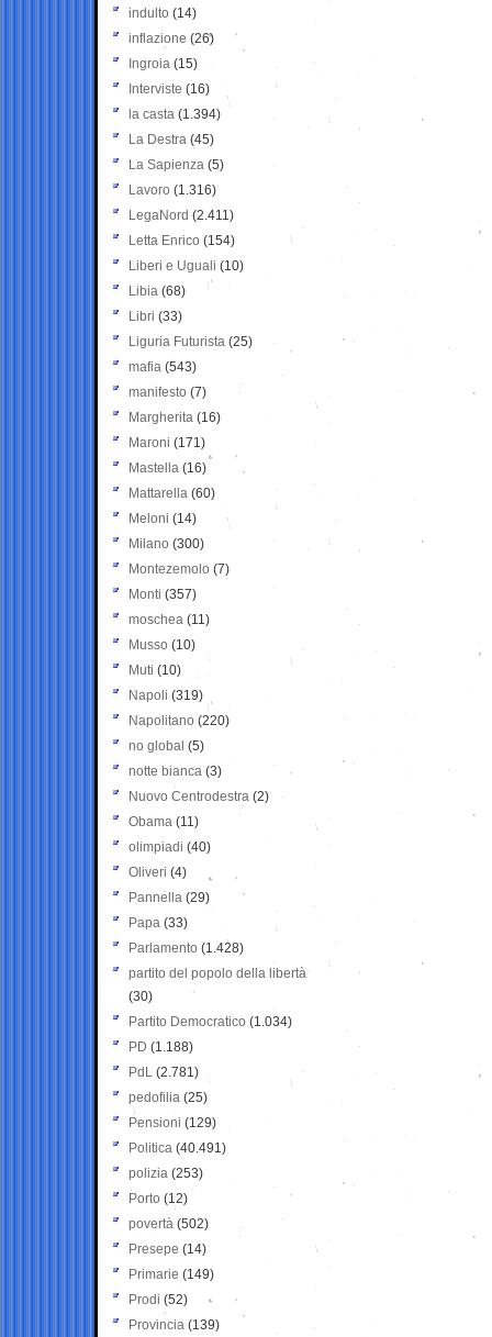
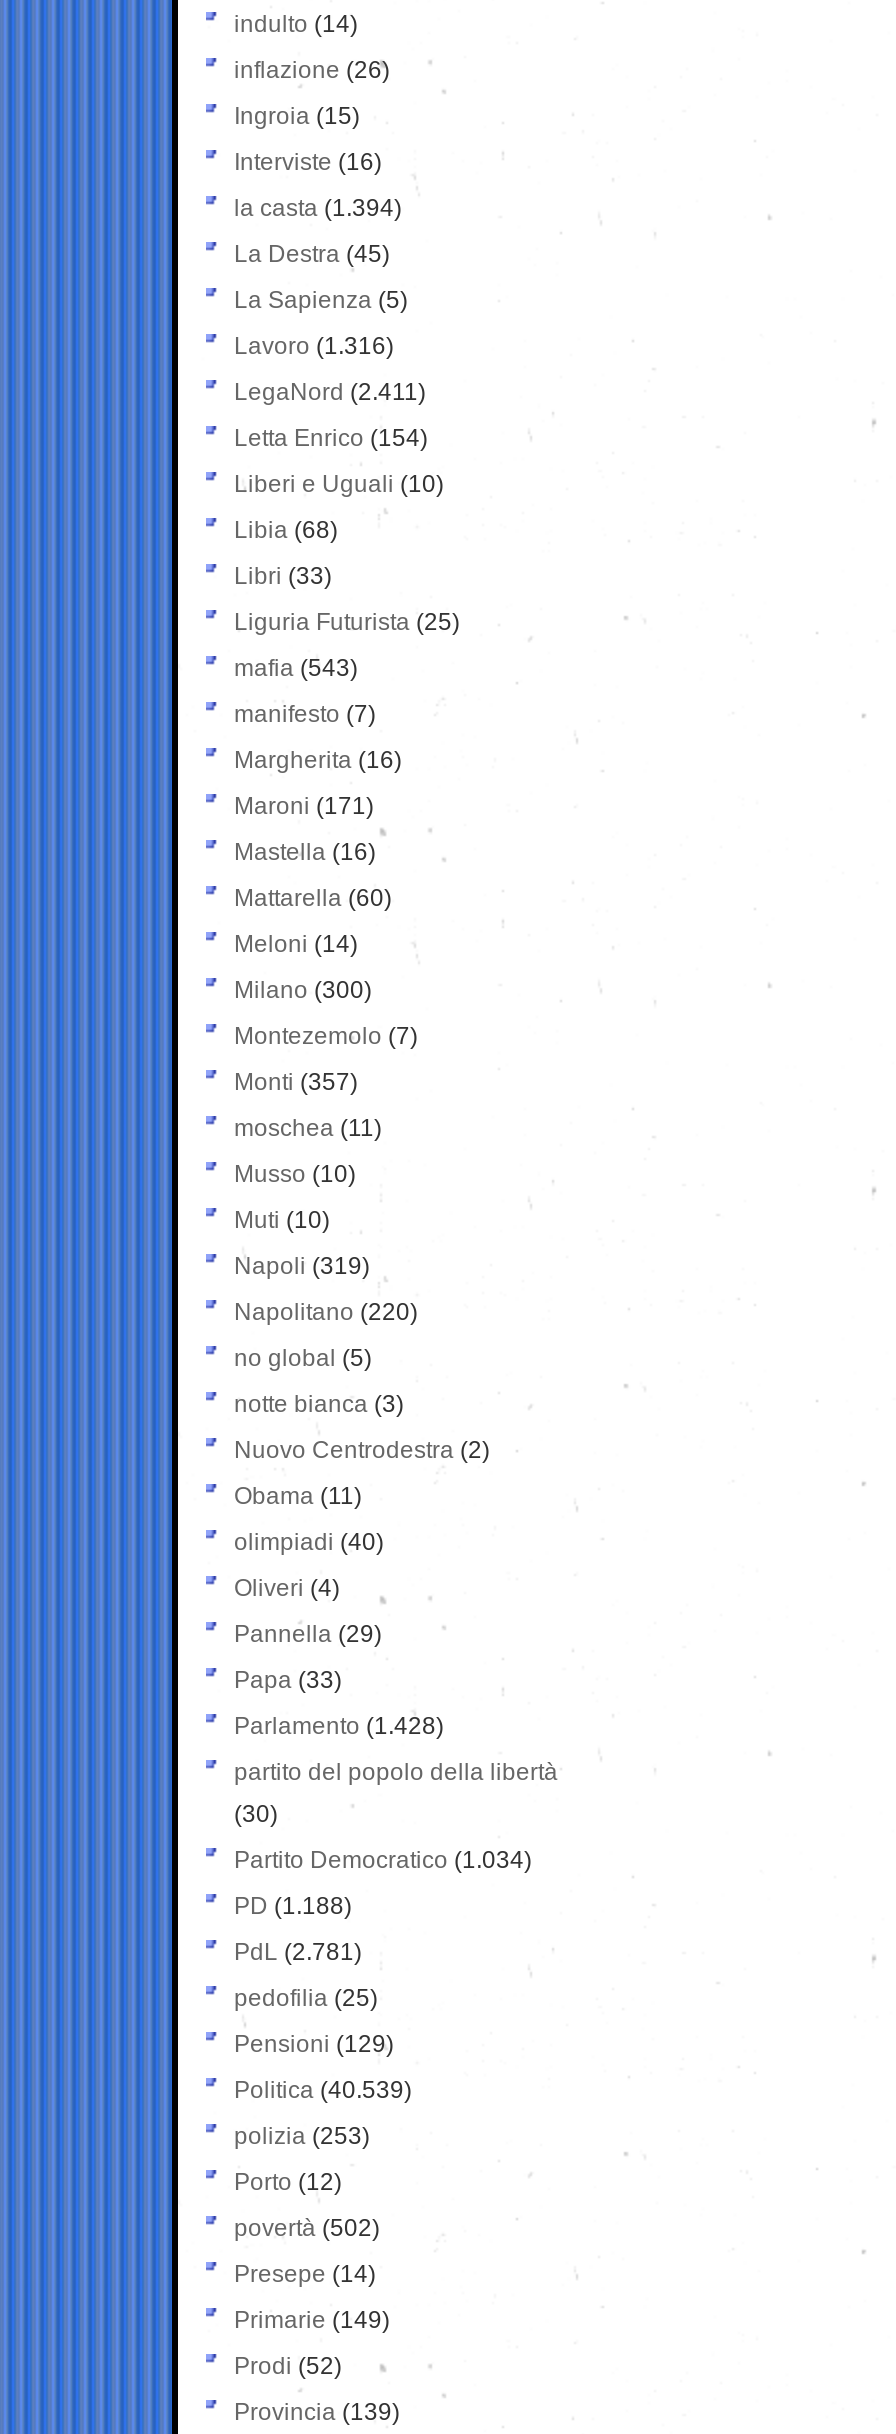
[128,1140,226,1156] Politica (40.491) -> [234,2076,412,2104] Politica (40.539)

